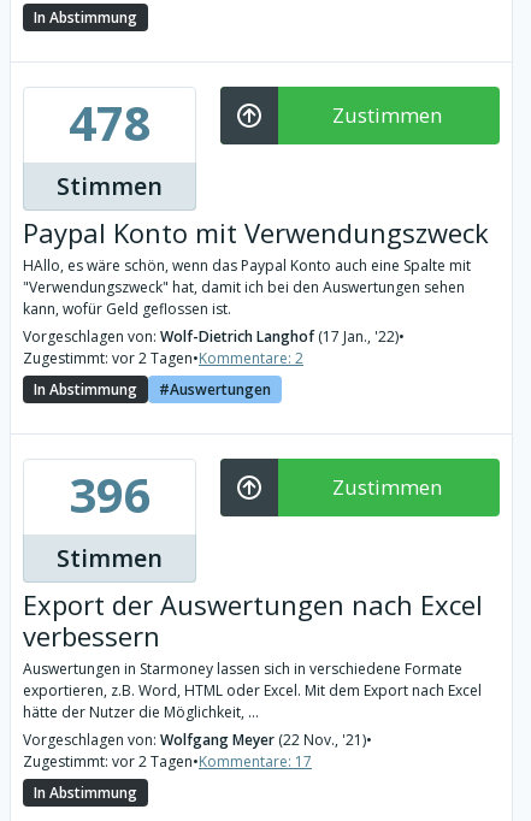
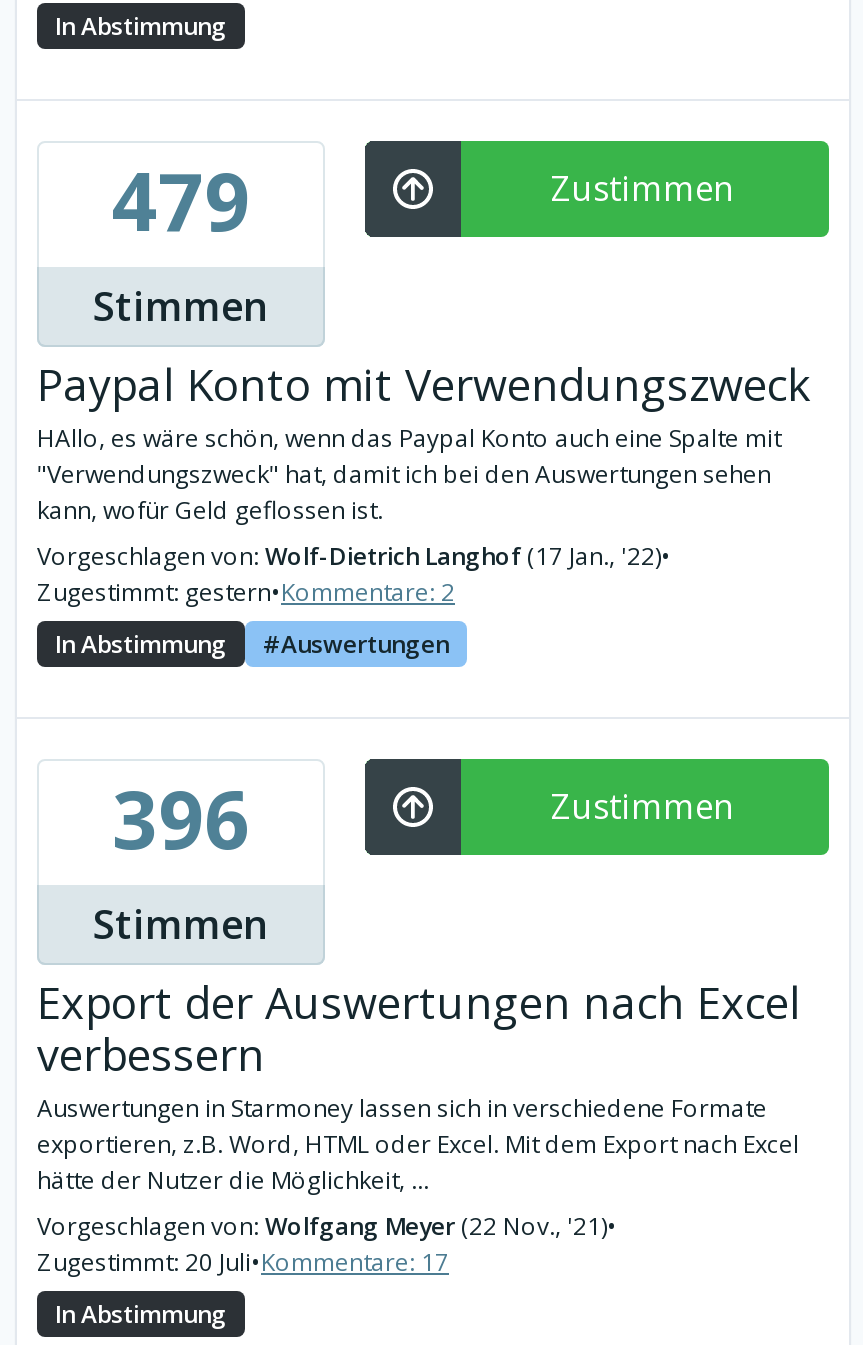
[68,89,151,155] 478 -> [112,145,250,255] 479
[23,348,303,368] Zugestimmt: vor 2 Tagen•Kommentare: 2 -> [37,575,455,609] Zugestimmt: gestern•Kommentare: 2
[23,751,312,772] Zugestimmt: vor 2 Tagen•Kommentare: 17 -> [37,1245,449,1279] Zugestimmt: 20 Juli•Kommentare: 17

